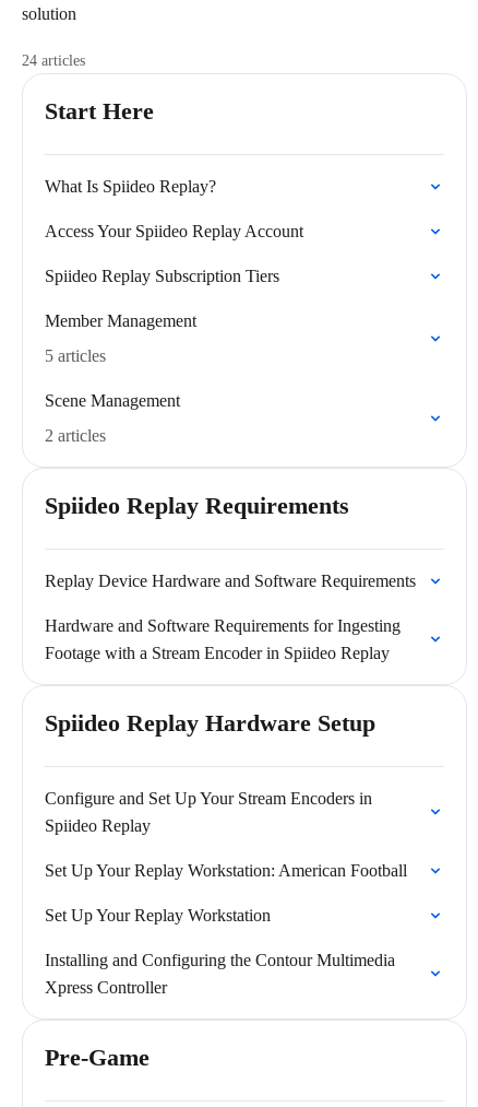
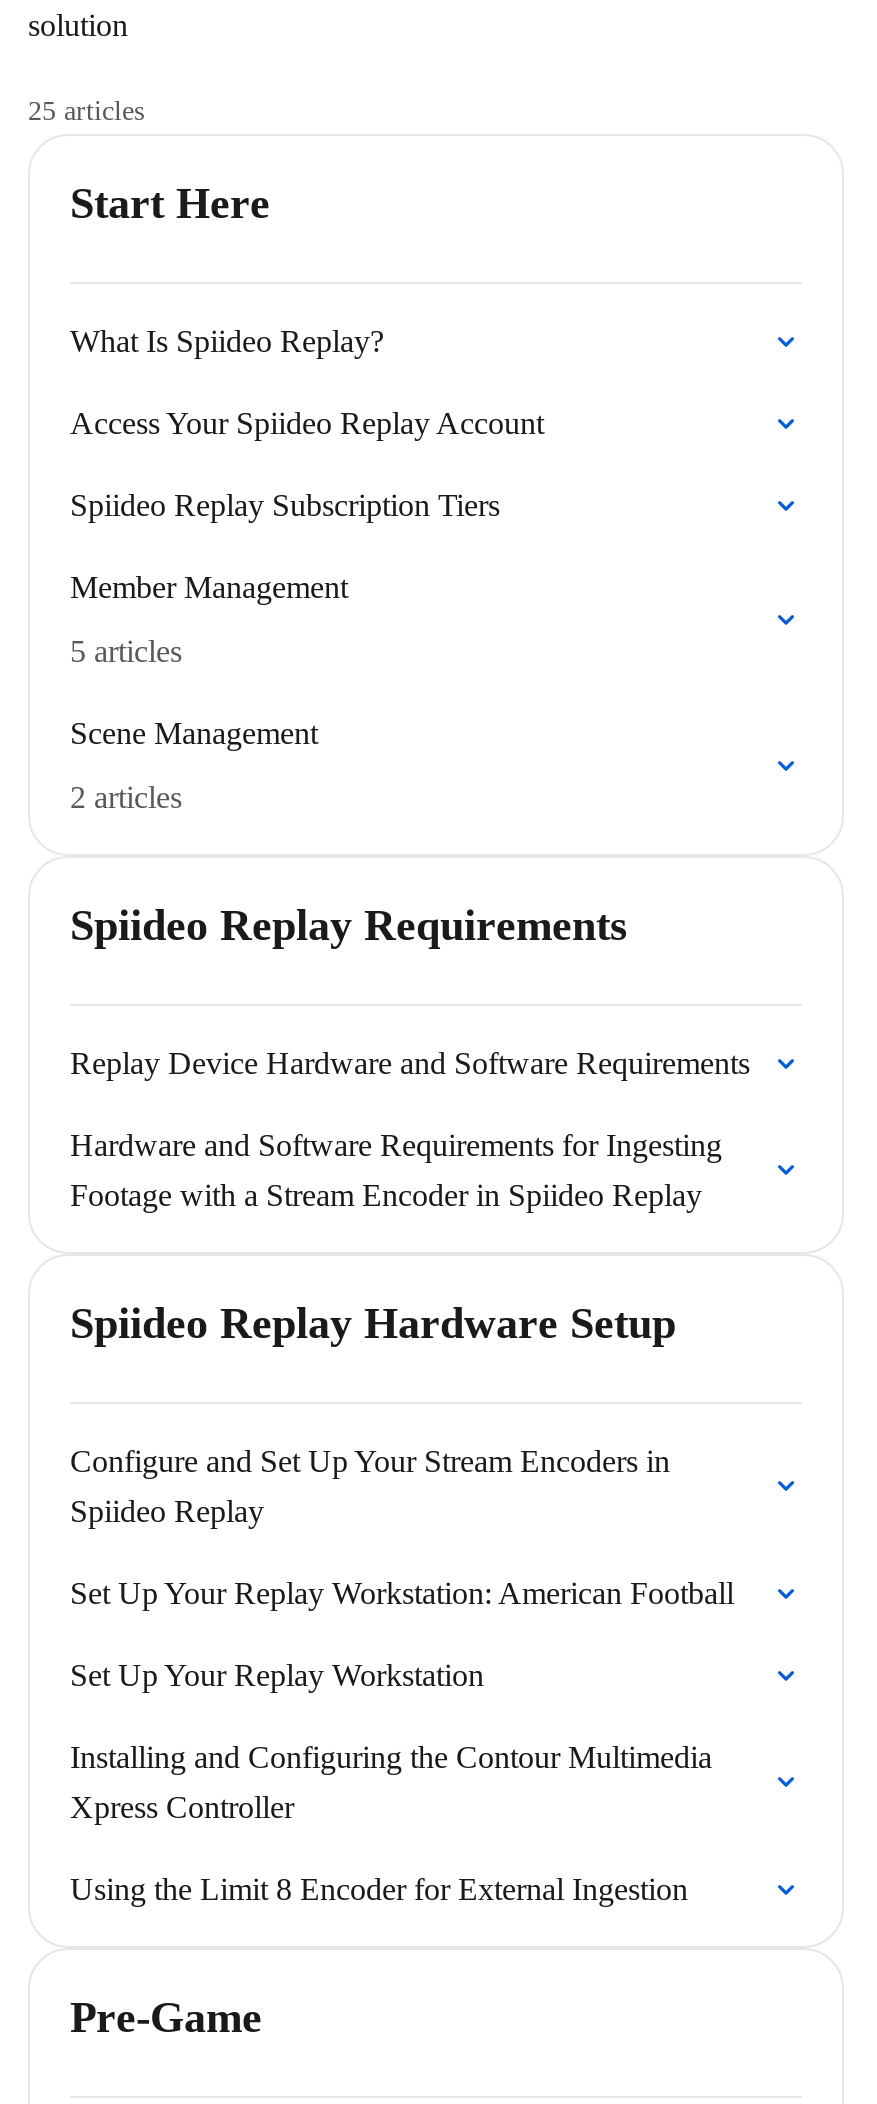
[22,52,85,69] 24 articles -> [28,96,144,126] 25 articles
none -> [70,1872,688,1906] Using the Limit 8 Encoder for External Ingestion

